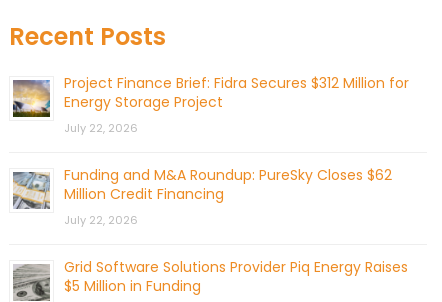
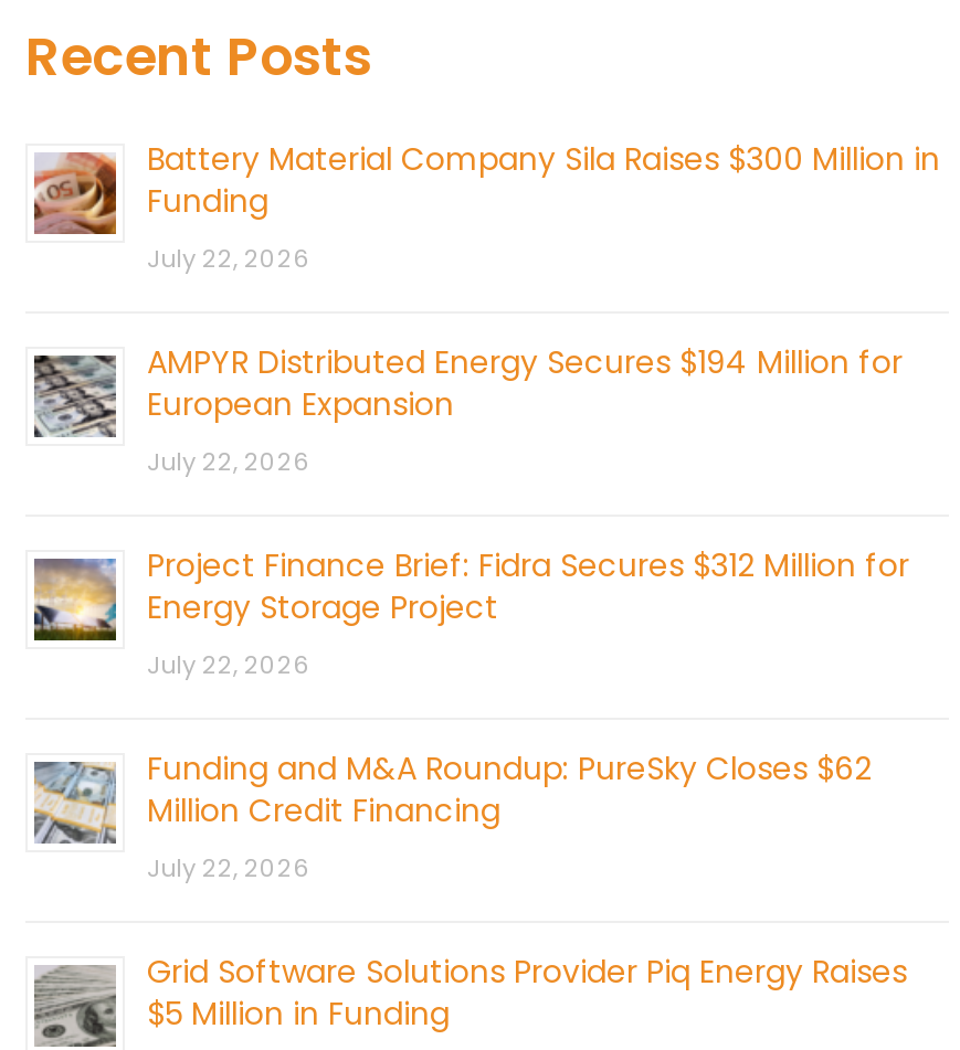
none -> [32,138,940,480] [image] | Battery Material Company Sila Raises $300 Million in | Funding | July 22, 2026 | AMPYR Distributed Energy Secures $194 Million for | European Expansion | July 22, 2026
none -> [32,352,116,438] [image]

